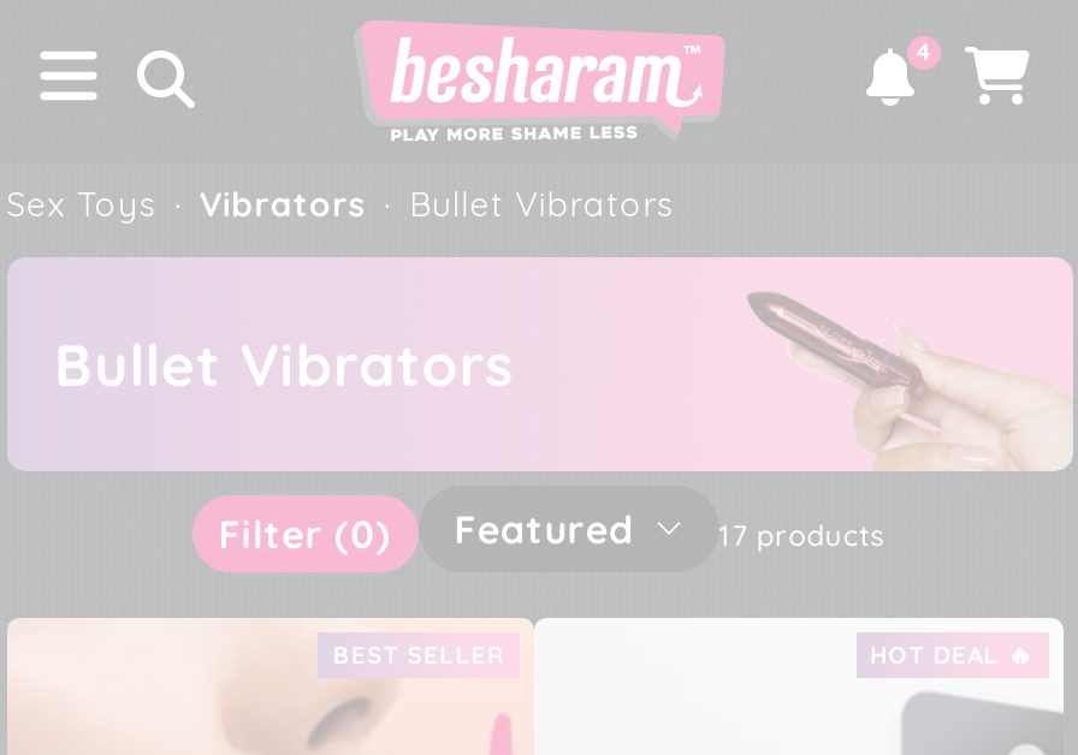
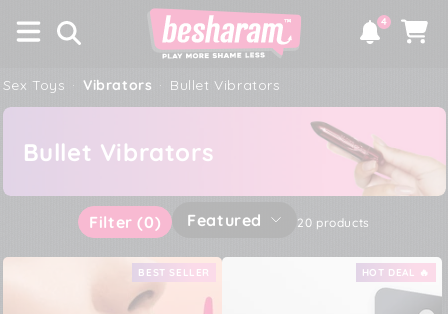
[719,517,886,553] 17 products -> [297,215,370,230] 20 products

